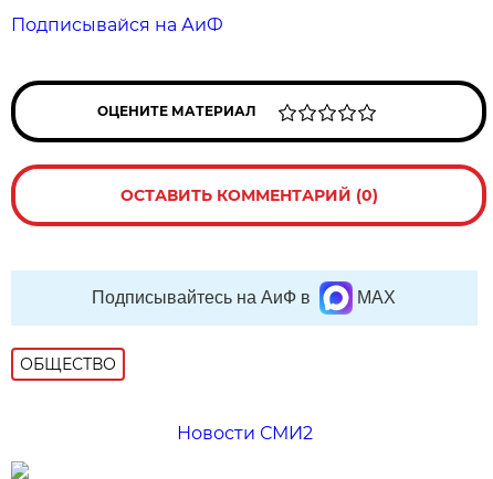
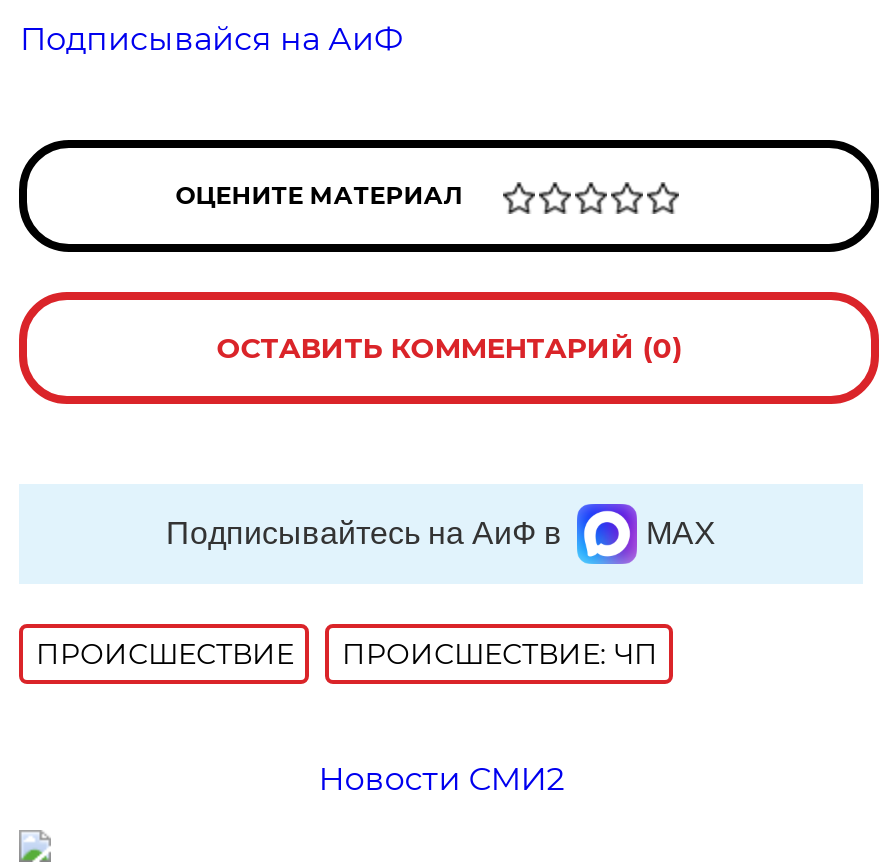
[20,354,117,374] ОБЩЕСТВО -> [36,636,658,672] ПРОИСШЕСТВИE | ПРОИСШЕСТВИЕ: ЧП

